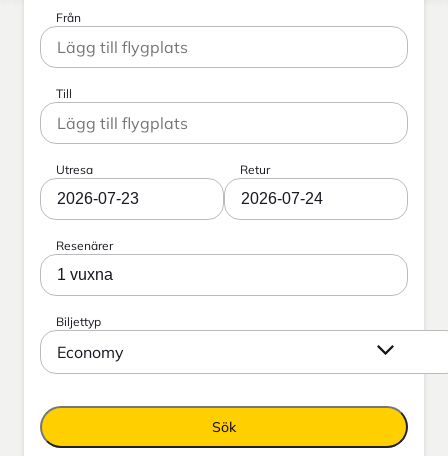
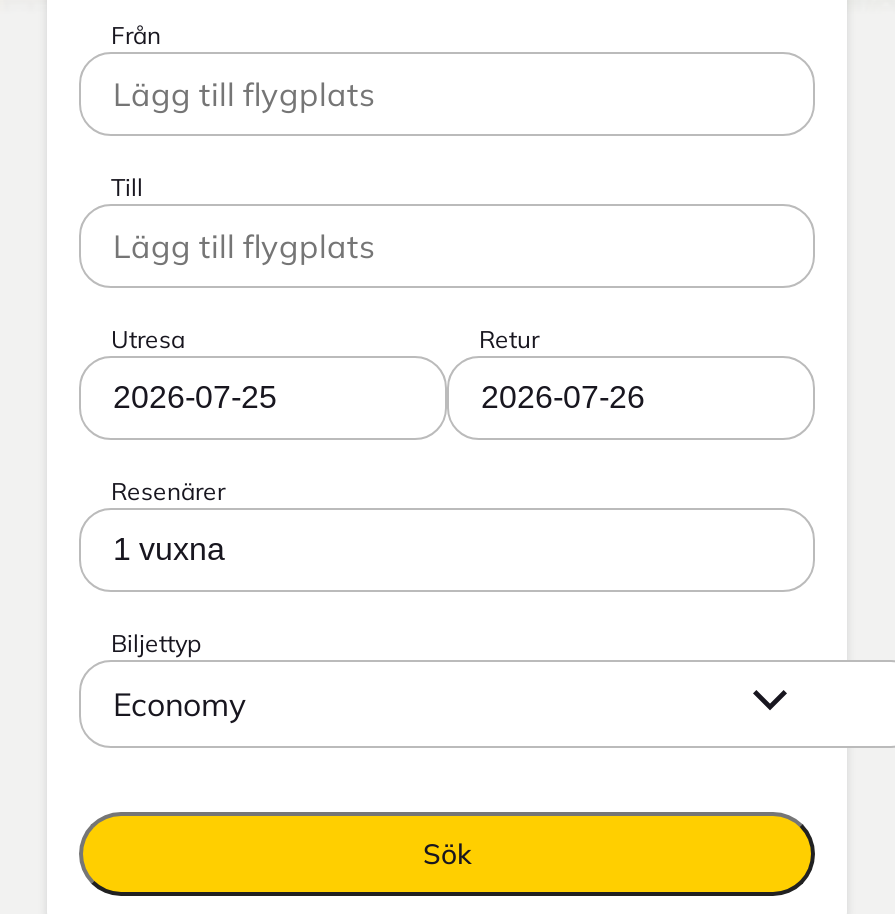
[57,190,139,207] 2026-07-23 -> [113,379,277,413] 2026-07-25
[241,190,323,207] 2026-07-24 -> [481,379,645,413] 2026-07-26

